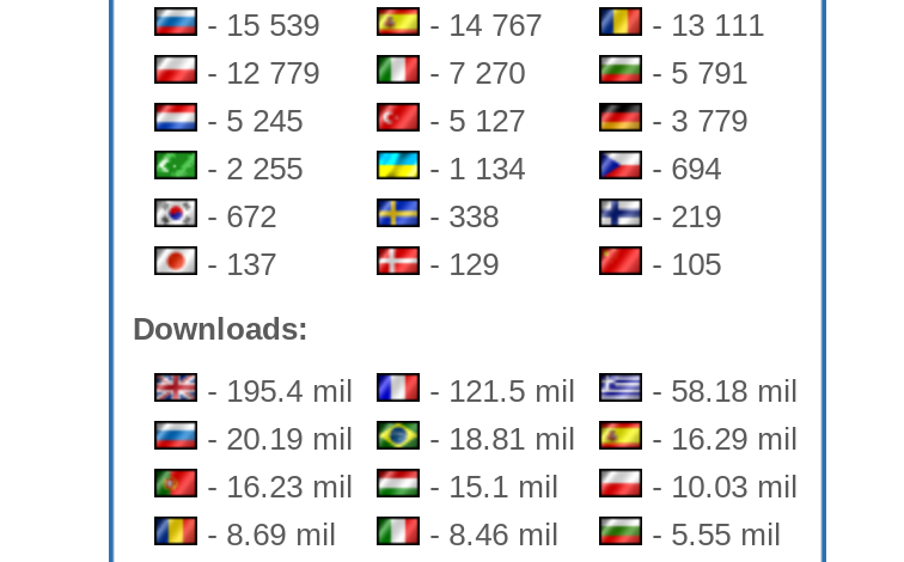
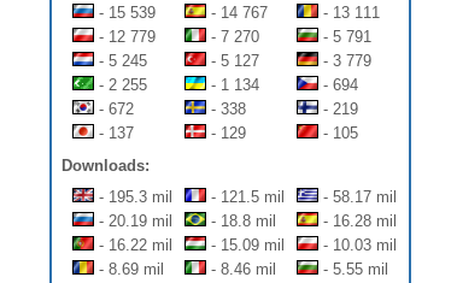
[198,373,353,409] - 195.4 mil -> [94,188,173,206] - 195.3 mil
[642,373,798,409] - 58.18 mil -> [318,188,397,206] - 58.17 mil
[420,421,575,457] - 18.81 mil -> [206,212,276,230] - 18.8 mil
[642,421,798,457] - 16.29 mil -> [318,212,397,230] - 16.28 mil
[198,469,353,505] - 16.23 mil -> [94,236,173,254] - 16.22 mil
[420,469,559,505] - 15.1 mil -> [206,236,285,254] - 15.09 mil

